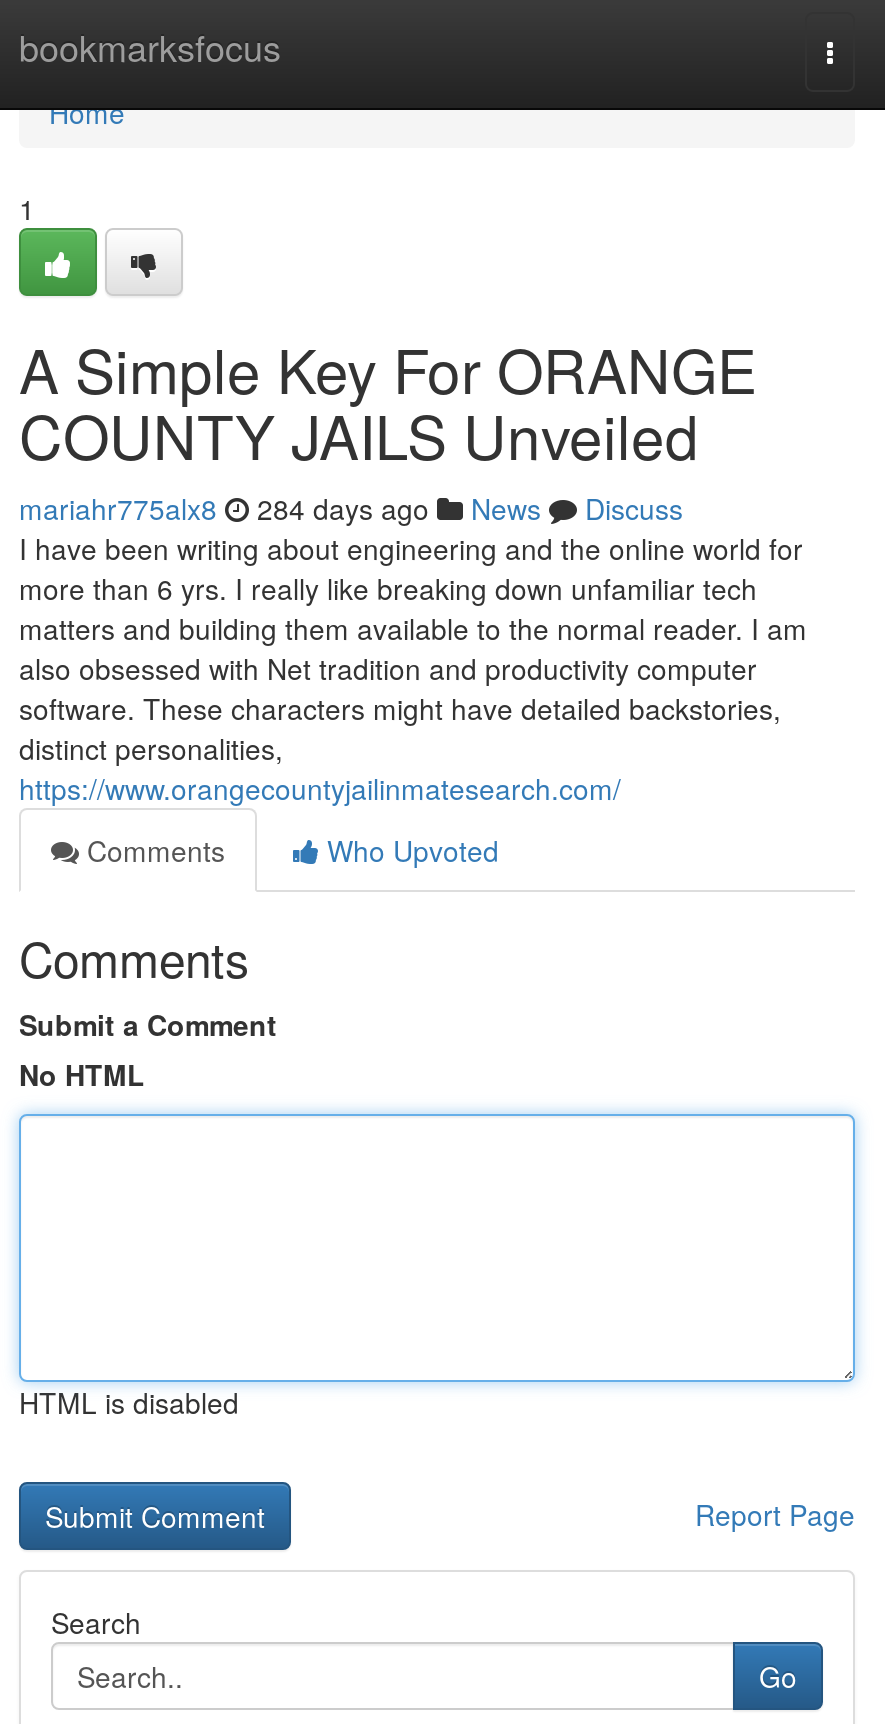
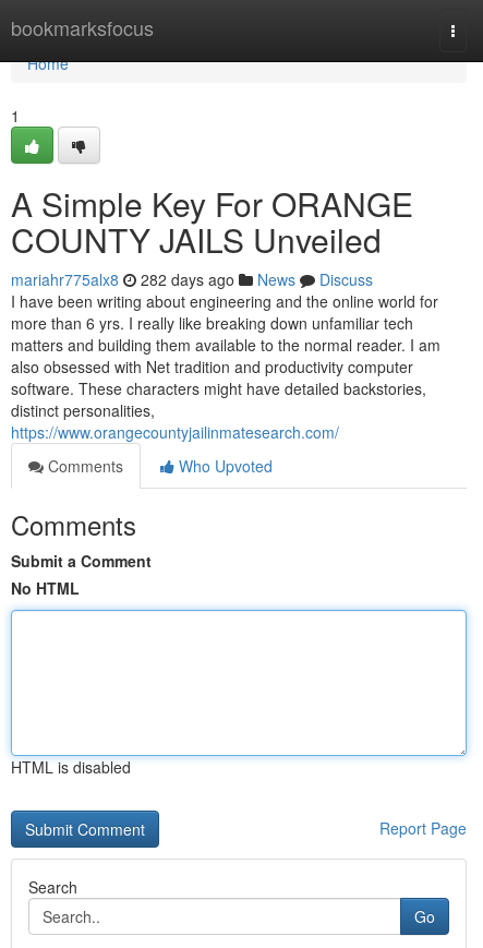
[19,488,683,528] mariahr775alx8 284 days ago News Discuss -> [11,268,373,290] mariahr775alx8 282 days ago News Discuss

